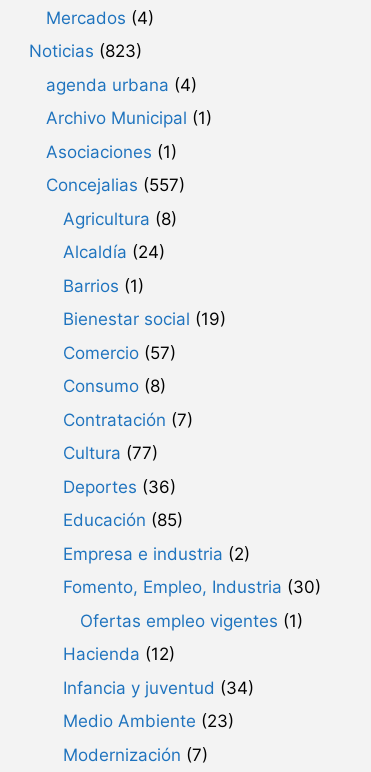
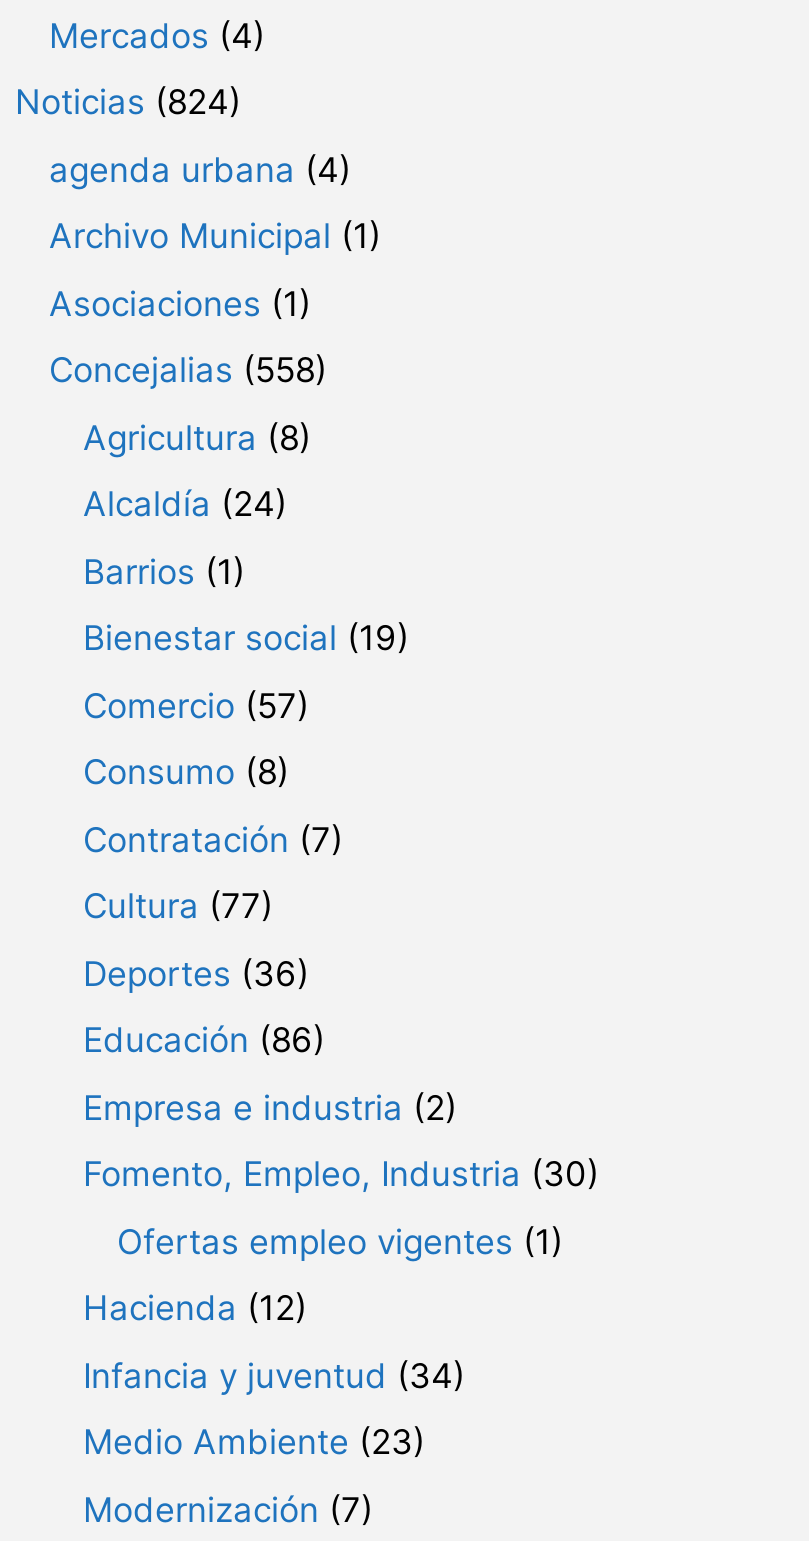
[29,41,142,61] Noticias (823) -> [15,82,241,122] Noticias (824)
[46,175,185,195] Concejalias (557) -> [49,350,327,390] Concejalias (558)
[63,510,183,530] Educación (85) -> [83,1020,325,1060] Educación (86)

